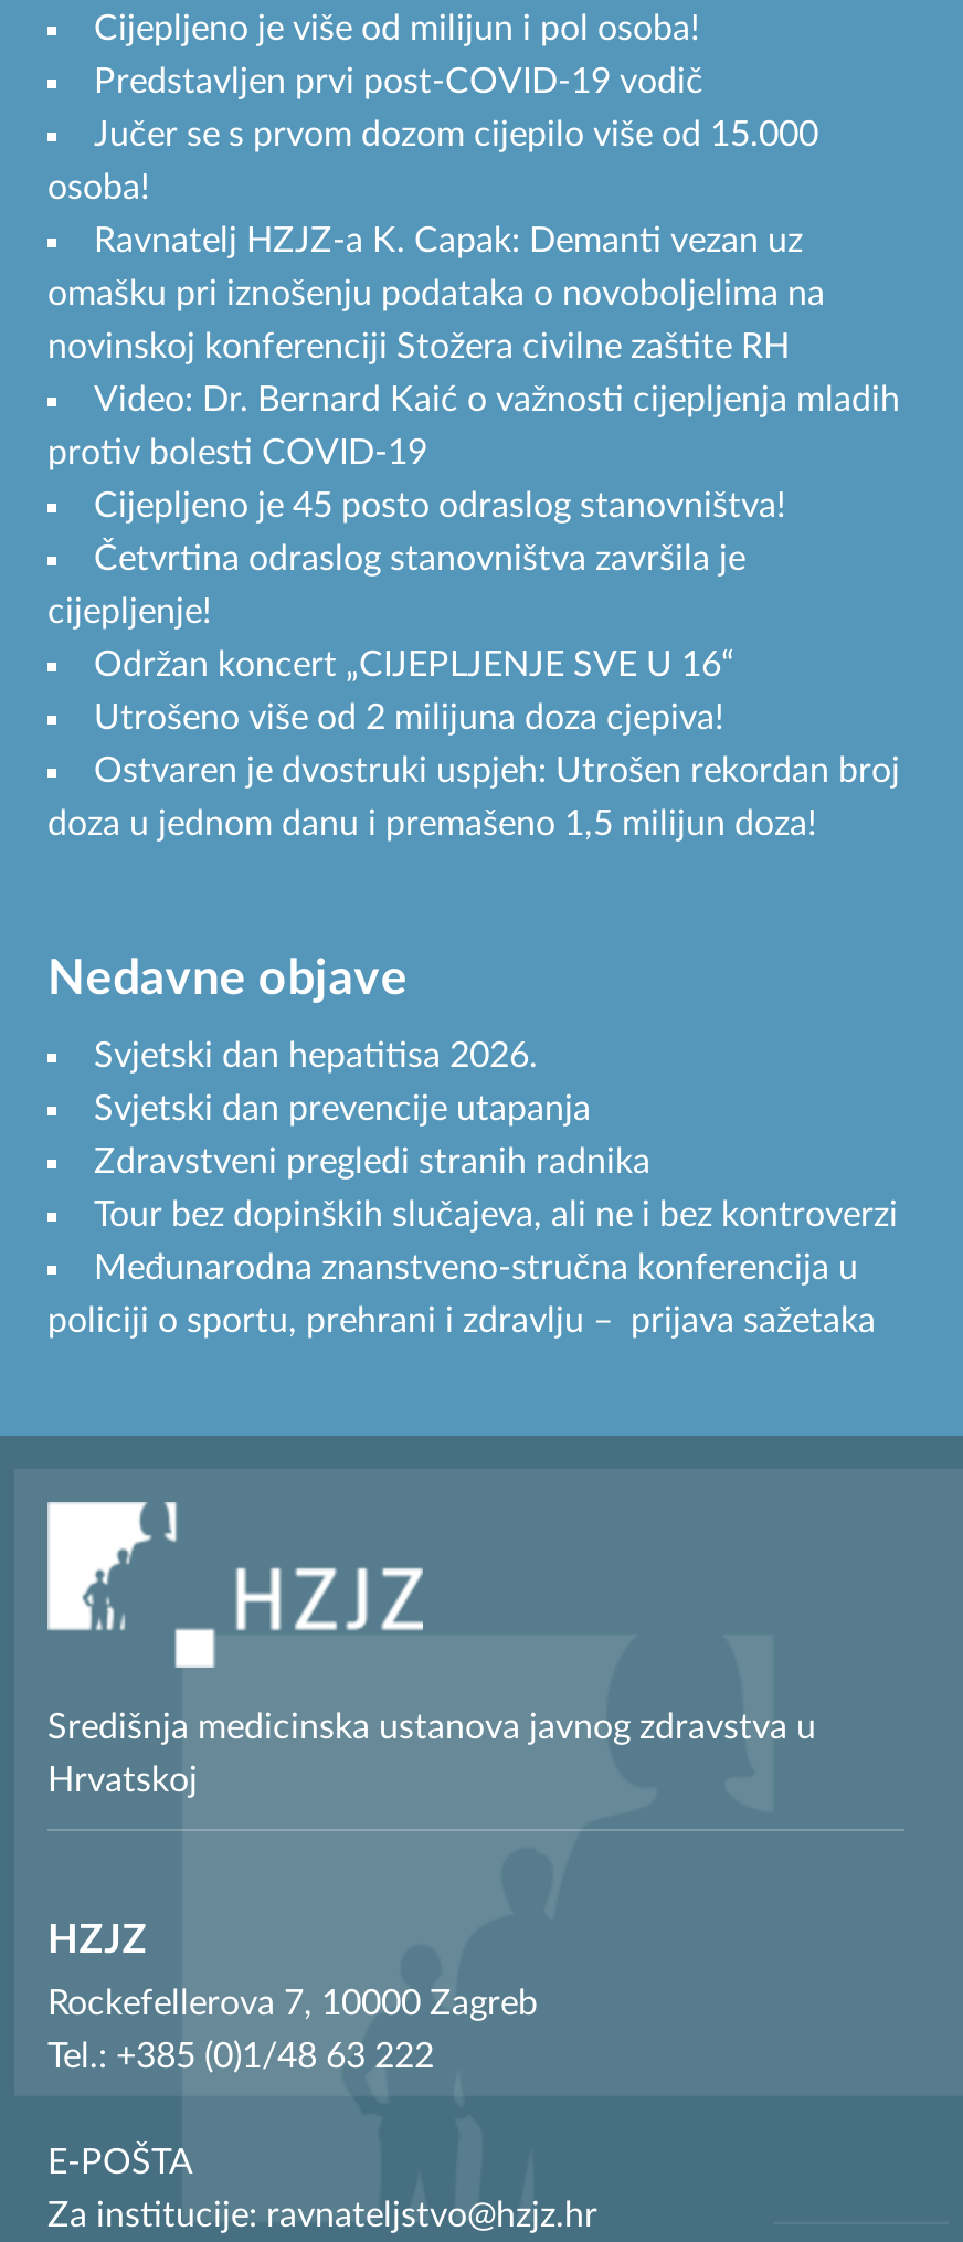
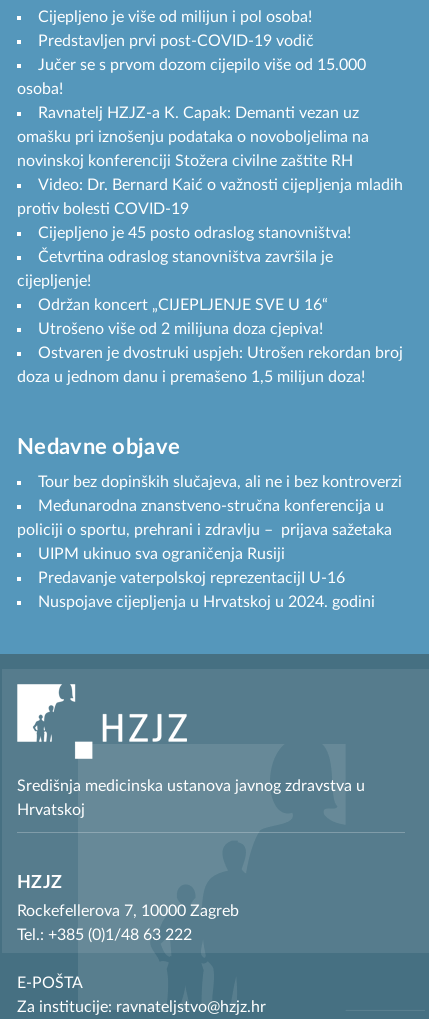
[94,1038,650,1179] Svjetski dan hepatitisa 2026. | Svjetski dan prevencije utapanja | Zdravstveni pregledi stranih radnika -> none
moved [47,1197,898,1338] -> [17,474,402,538]: Tour bez dopinških slučajeva, ali ne i bez kontroverzi | Međunarodna znanstveno-stručna konferencija u | policiji o sportu, prehrani i zdravlju – prijava sažetaka
none -> [38,546,375,610] UIPM ukinuo sva ograničenja Rusiji | Predavanje vaterpolskoj reprezentacijI U-16 | Nuspojave cijepljenja u Hrvatskoj u 2024. godini

